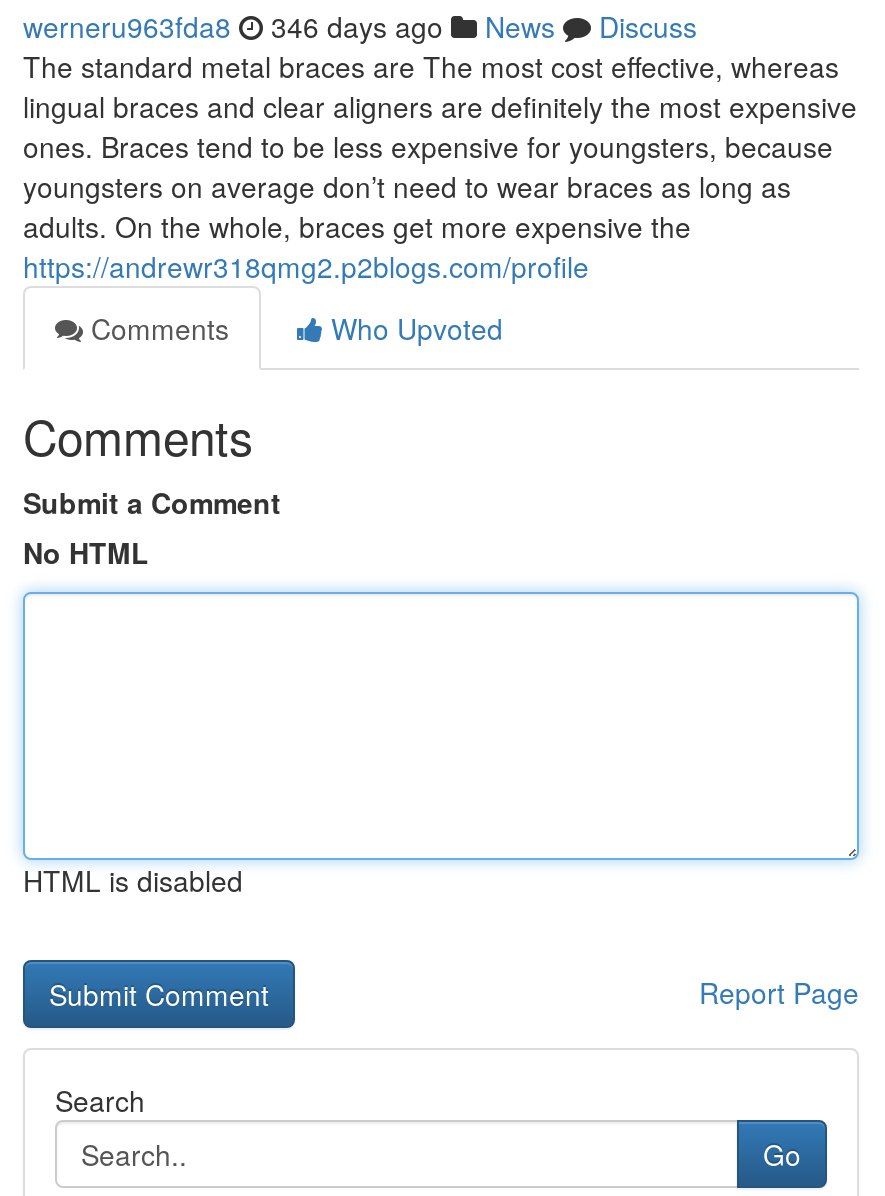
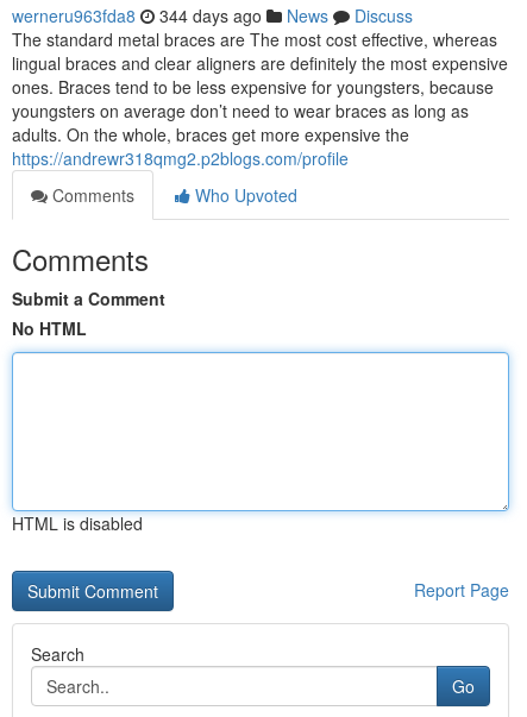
[23,6,697,46] werneru963fda8 346 days ago News Discuss -> [12,4,413,27] werneru963fda8 344 days ago News Discuss

